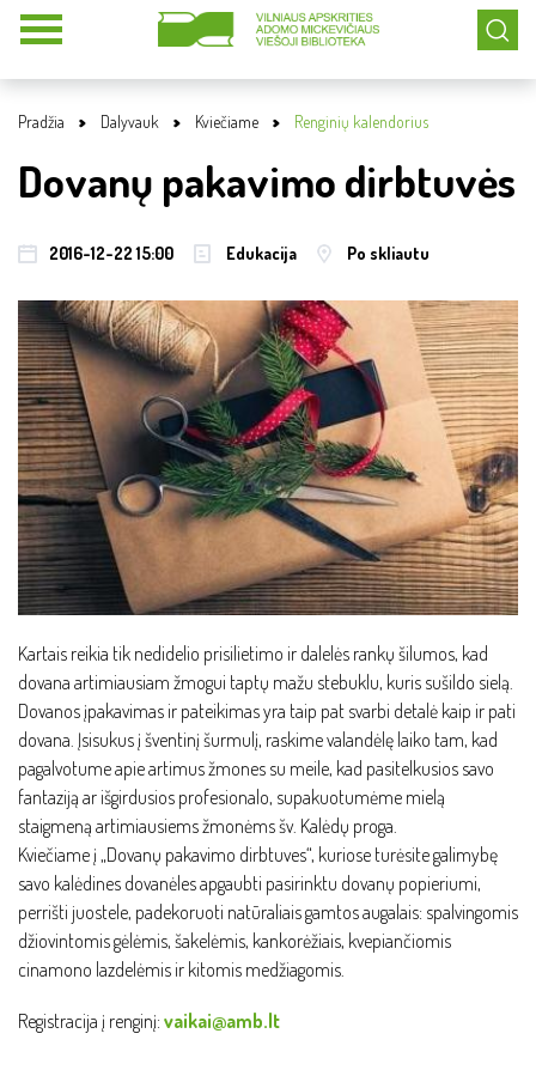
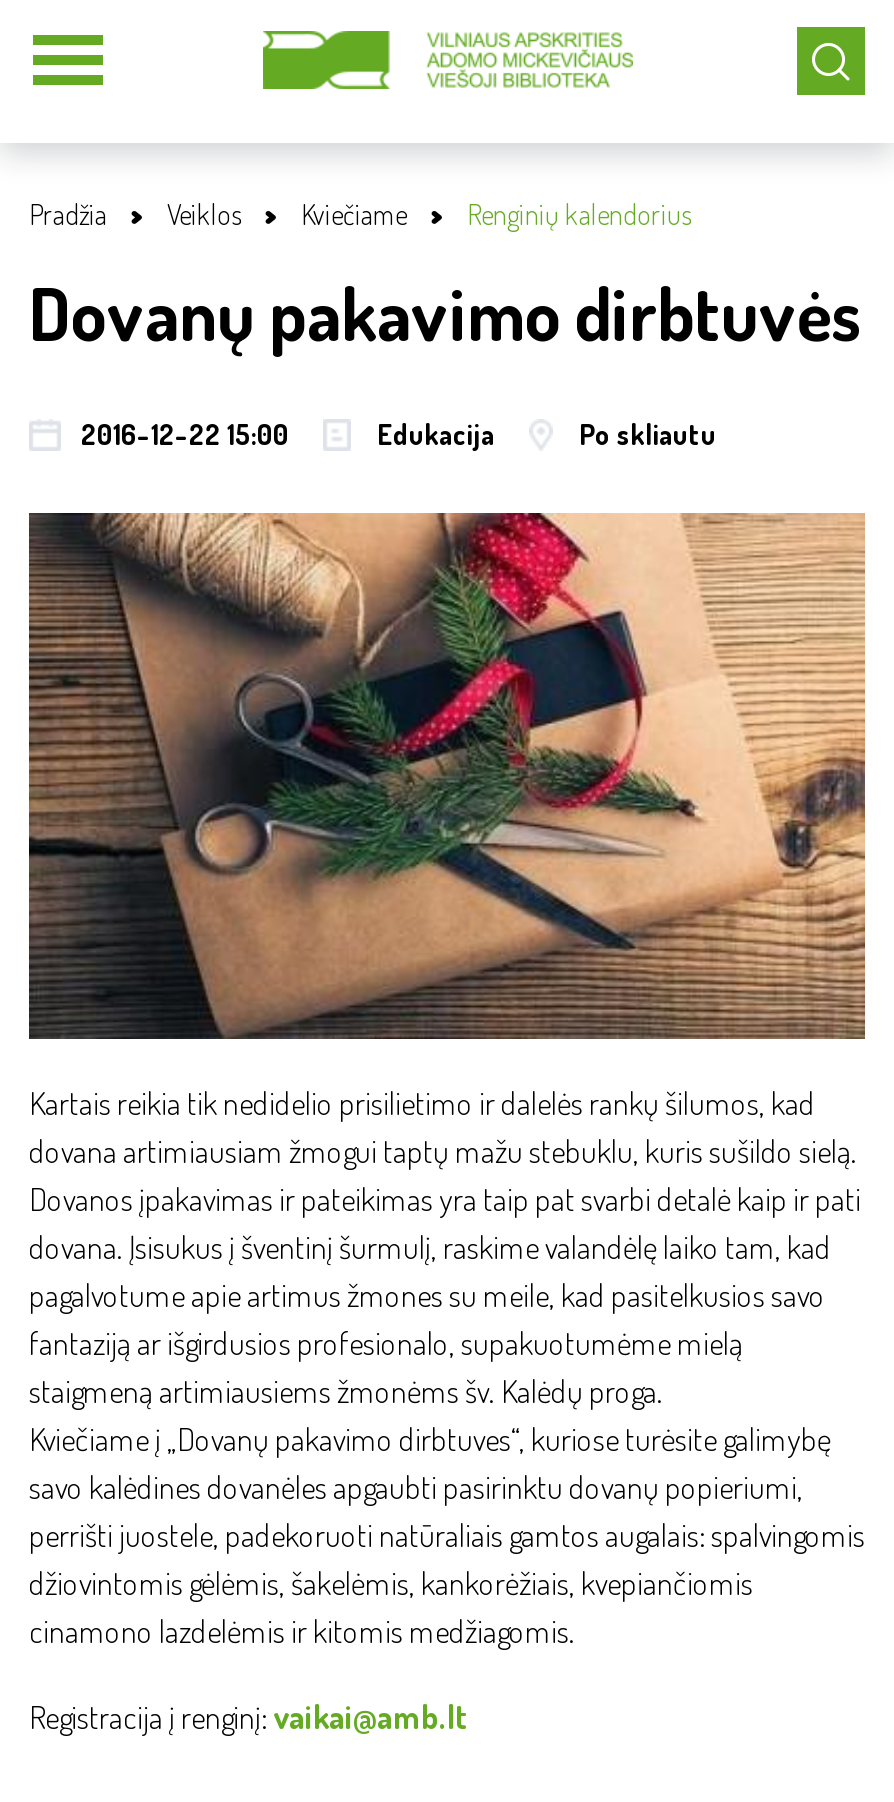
[100,111,159,132] Dalyvauk -> [167,197,241,231] Veiklos

